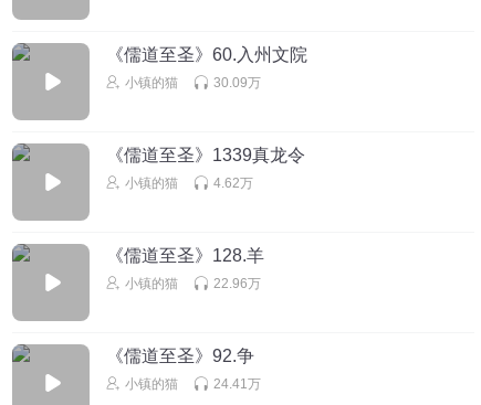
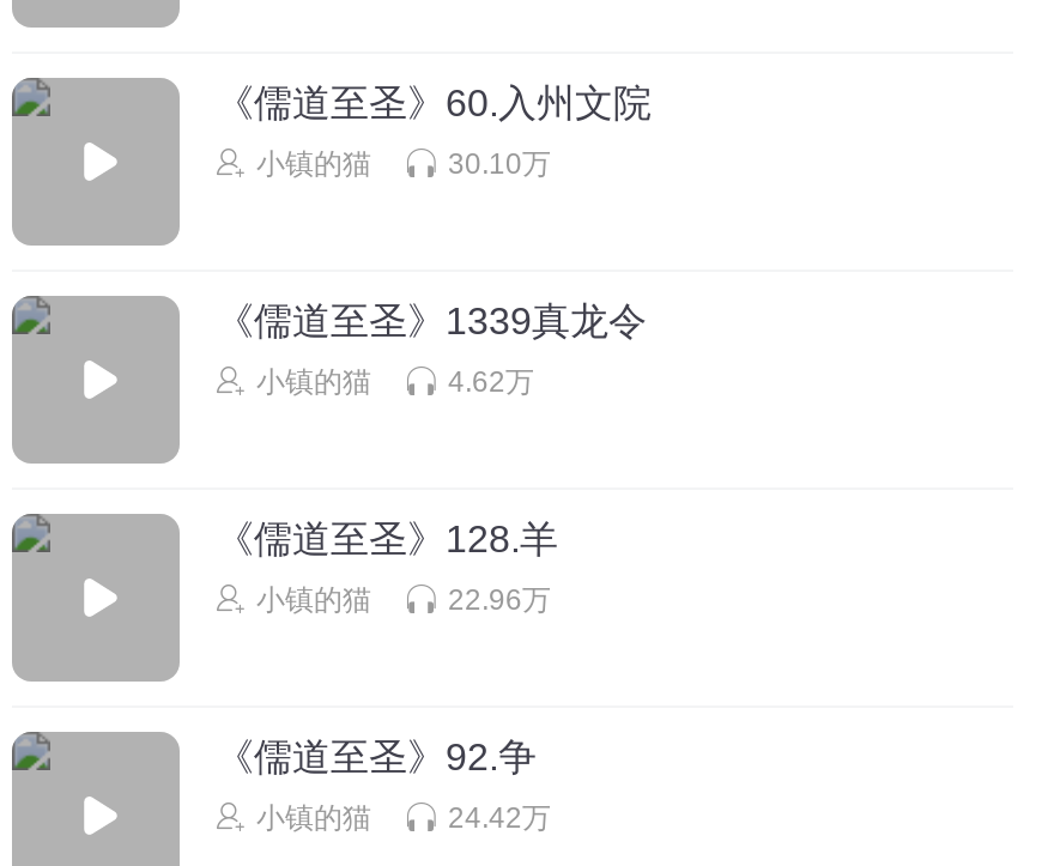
[213,74,261,90] 30.09万 -> [448,146,551,180] 30.10万
[213,376,261,391] 24.41万 -> [448,800,551,834] 24.42万

